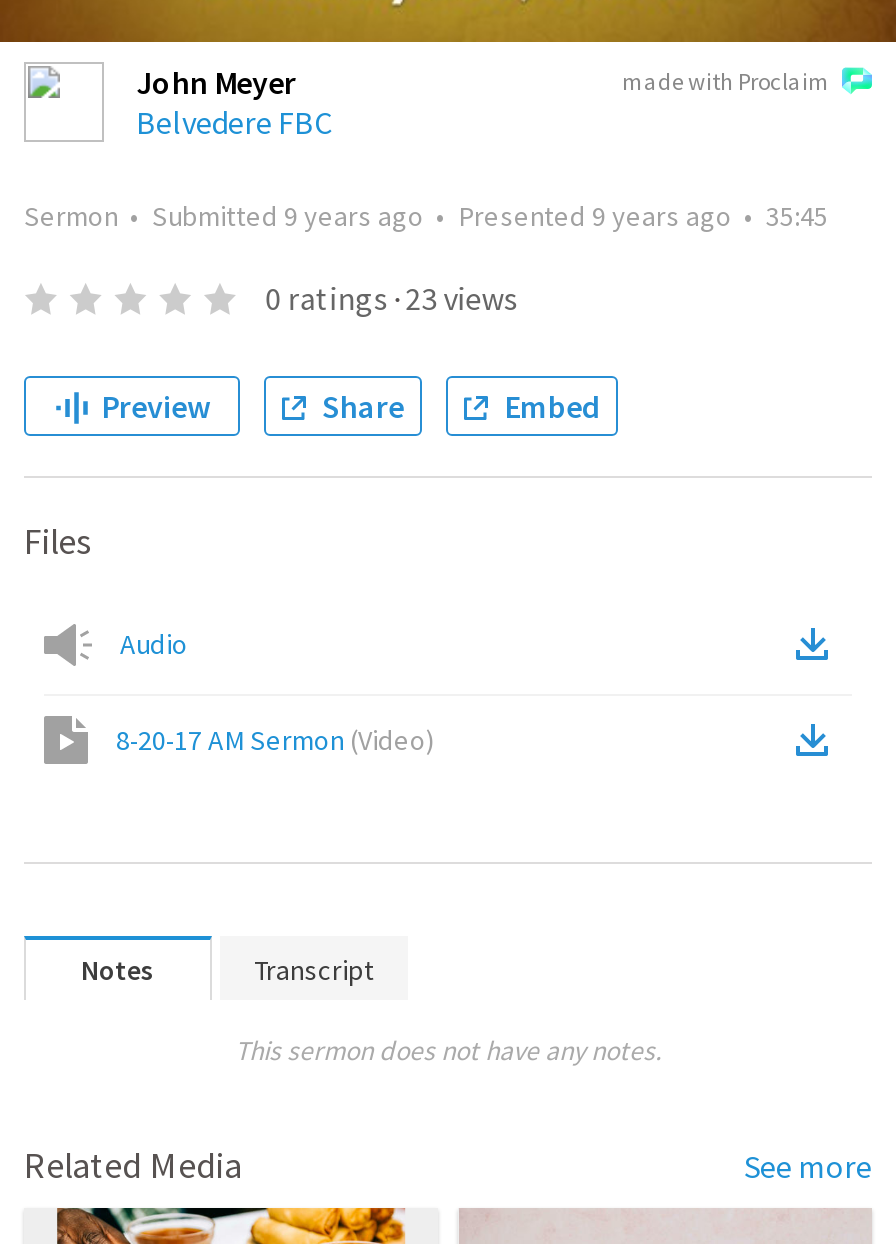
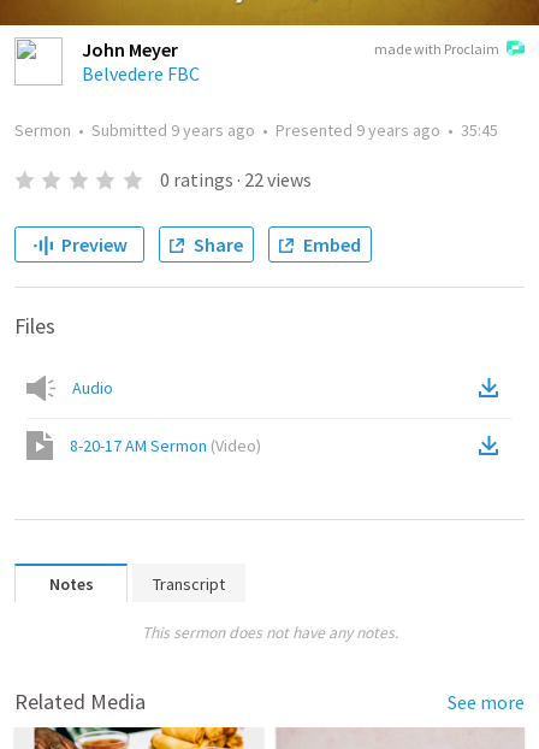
[265,278,517,318] 0 ratings · 23 views -> [160,167,311,191] 0 ratings · 22 views

